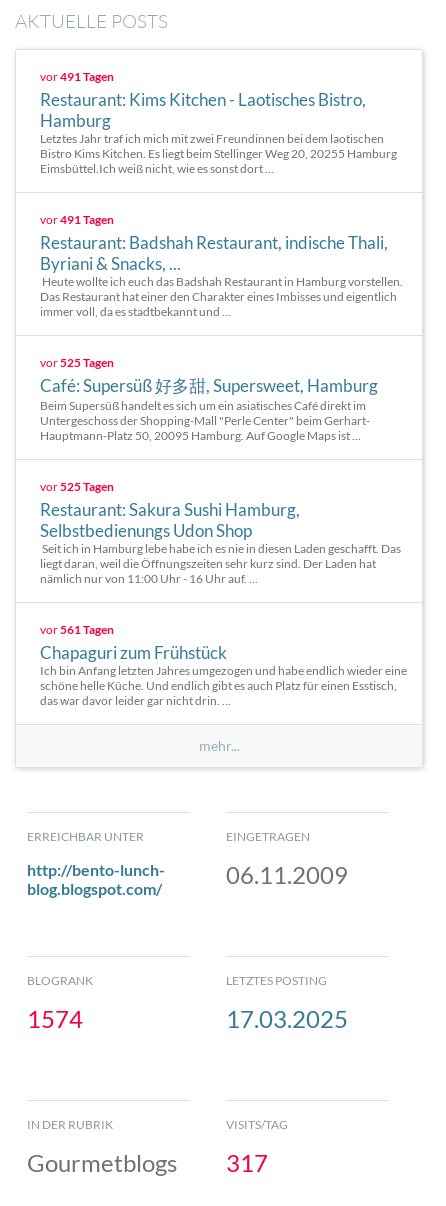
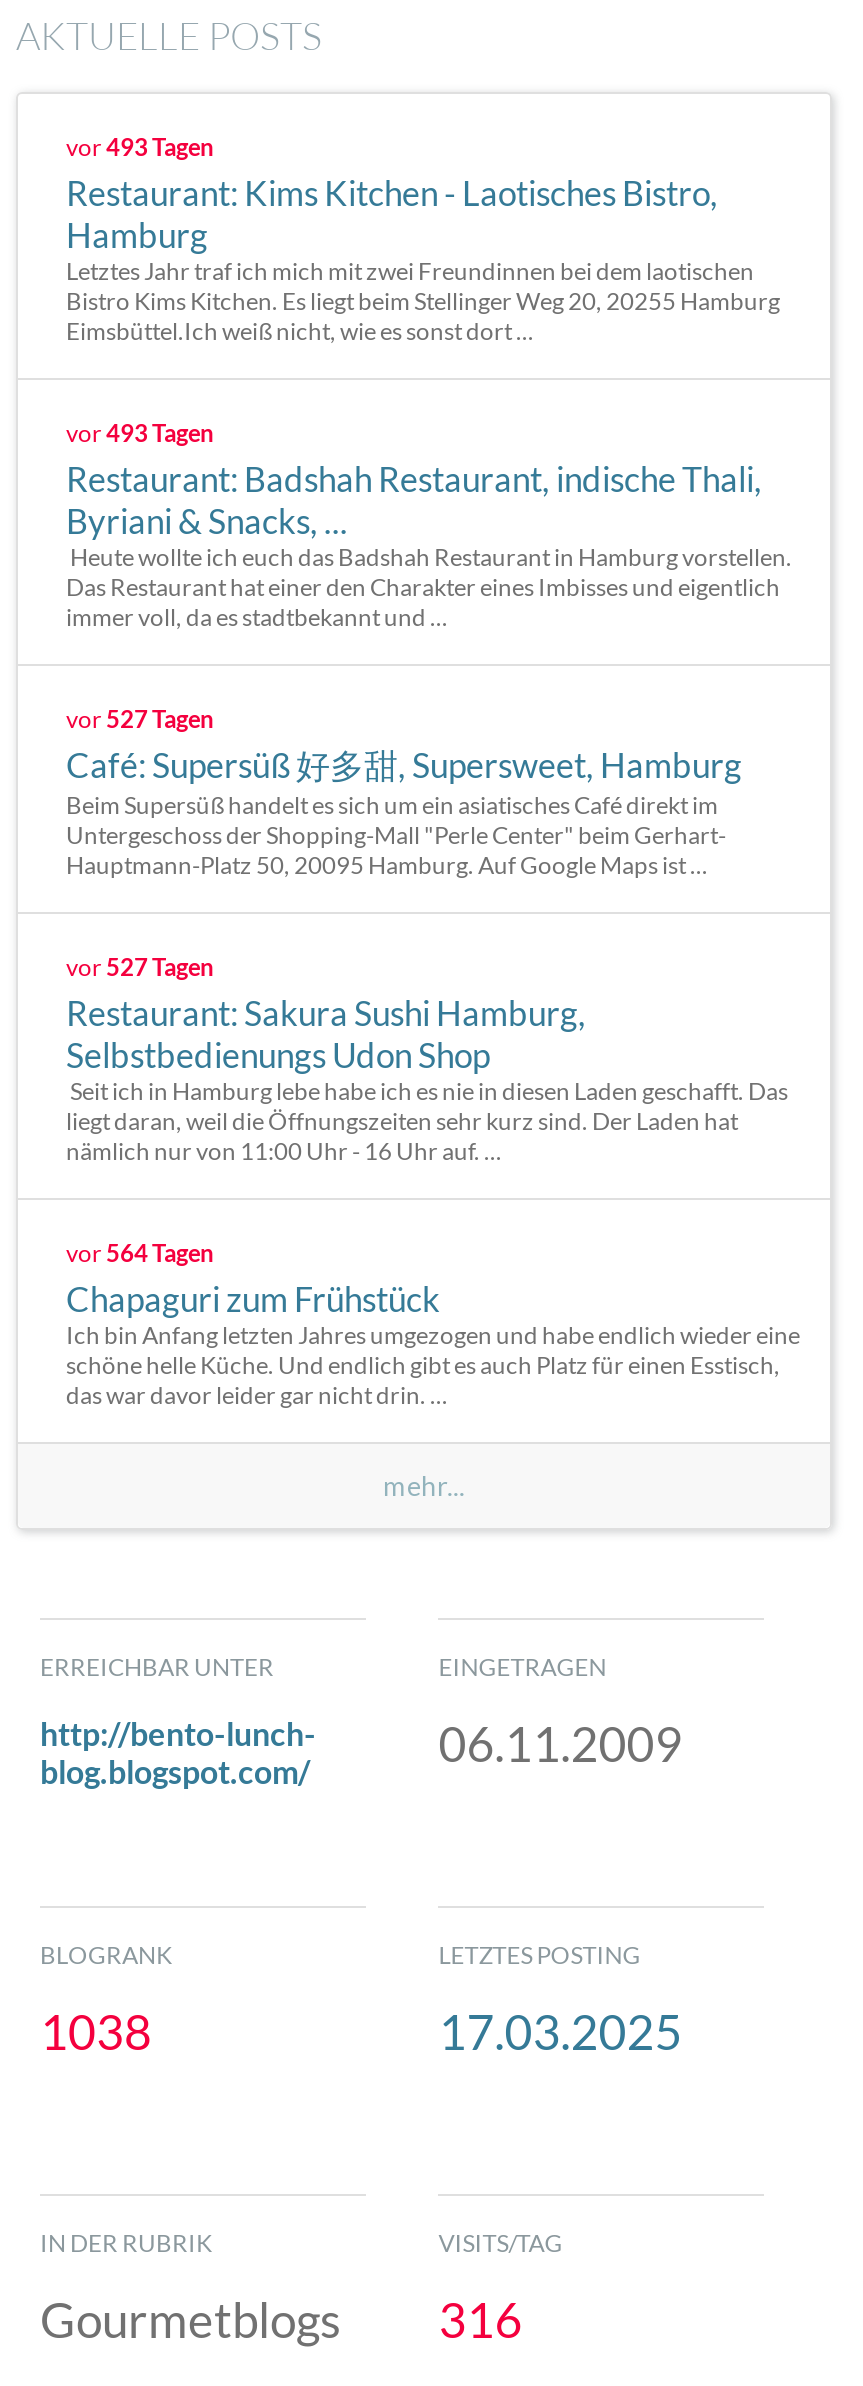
[40,69,114,84] vor491 Tagen -> [66,132,214,162] vor493 Tagen
[40,212,114,227] vor491 Tagen -> [66,418,214,448] vor493 Tagen
[40,355,114,370] vor 525 Tagen -> [66,704,214,734] vor 527 Tagen
[40,479,114,494] vor 525 Tagen -> [66,952,214,982] vor 527 Tagen
[40,622,114,637] vor 561 Tagen -> [66,1238,214,1268] vor 564 Tagen
[27,1004,83,1033] 1574 -> [40,2001,152,2059] 1038
[27,1148,268,1177] Gourmetblogs 317 -> [40,2289,522,2347] Gourmetblogs 316

